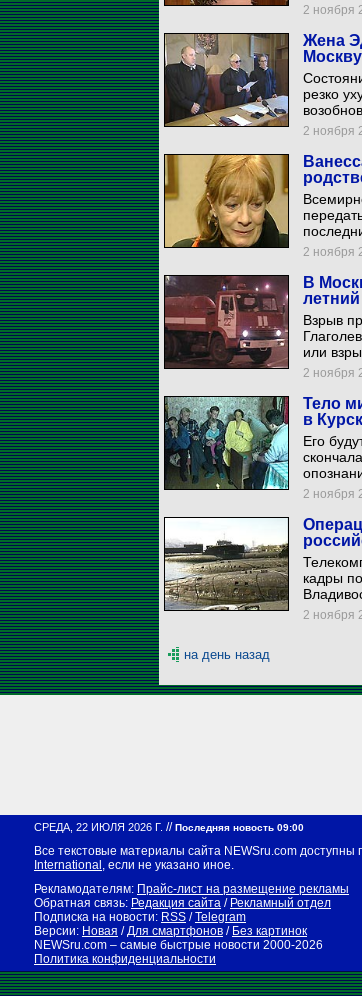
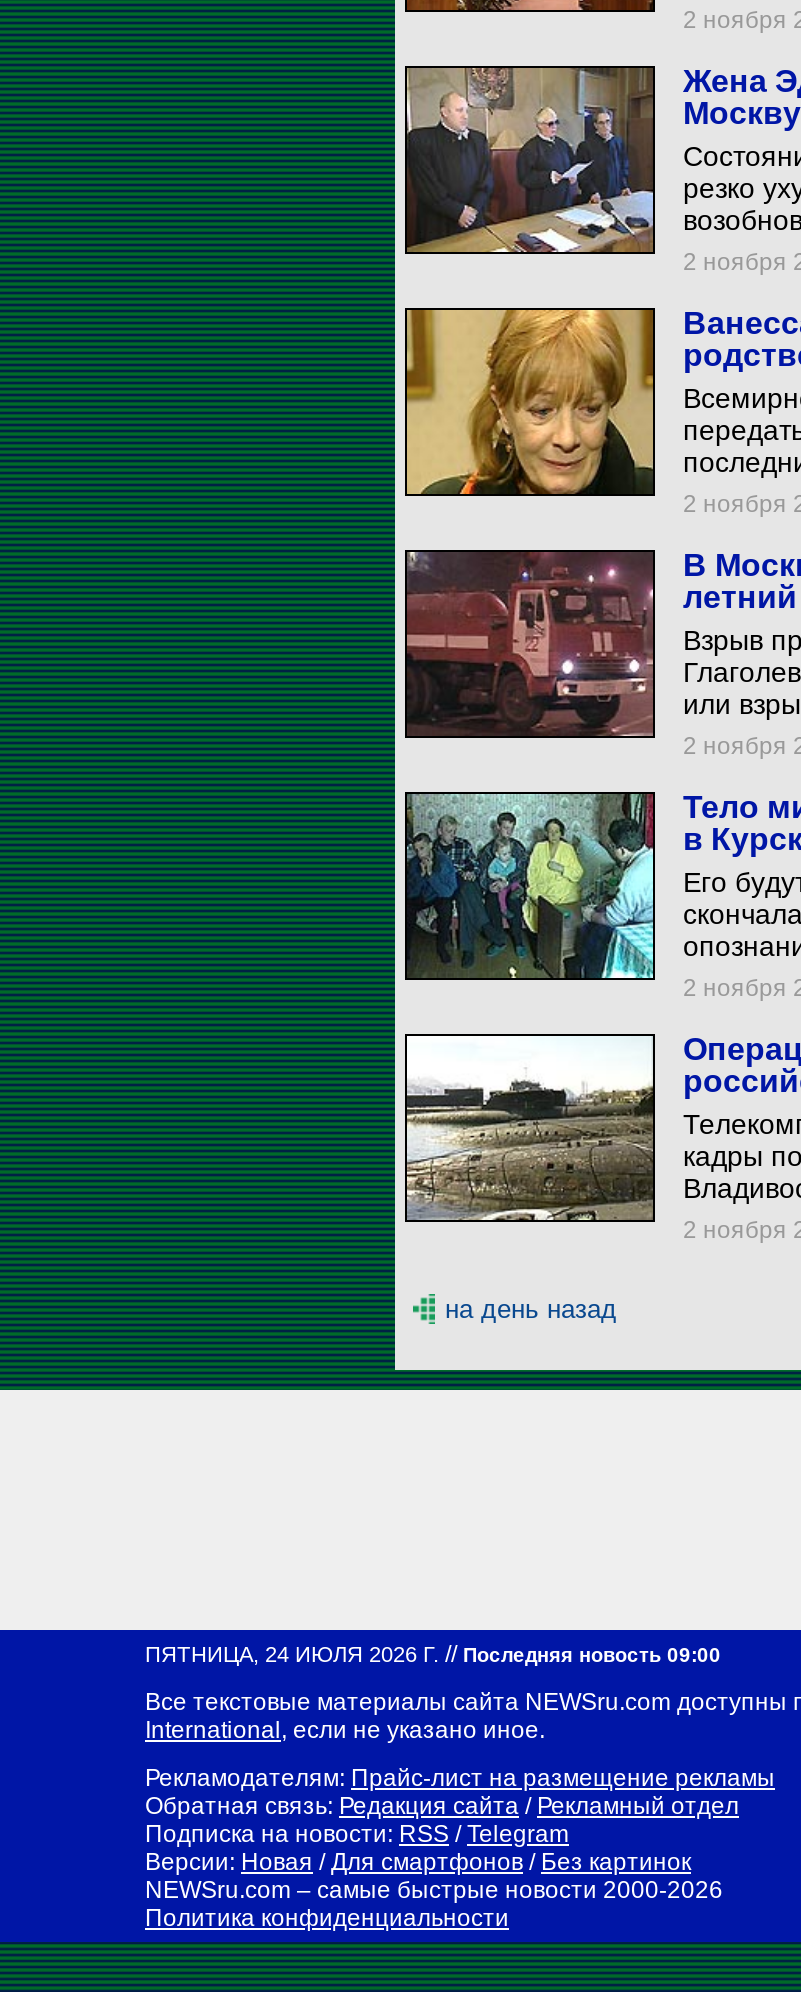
[34,820,304,834] СРЕДА, 22 ИЮЛЯ 2026 Г. // Последняя новость 09:00 -> [145,1640,721,1668] ПЯТНИЦА, 24 ИЮЛЯ 2026 Г. // Последняя новость 09:00

